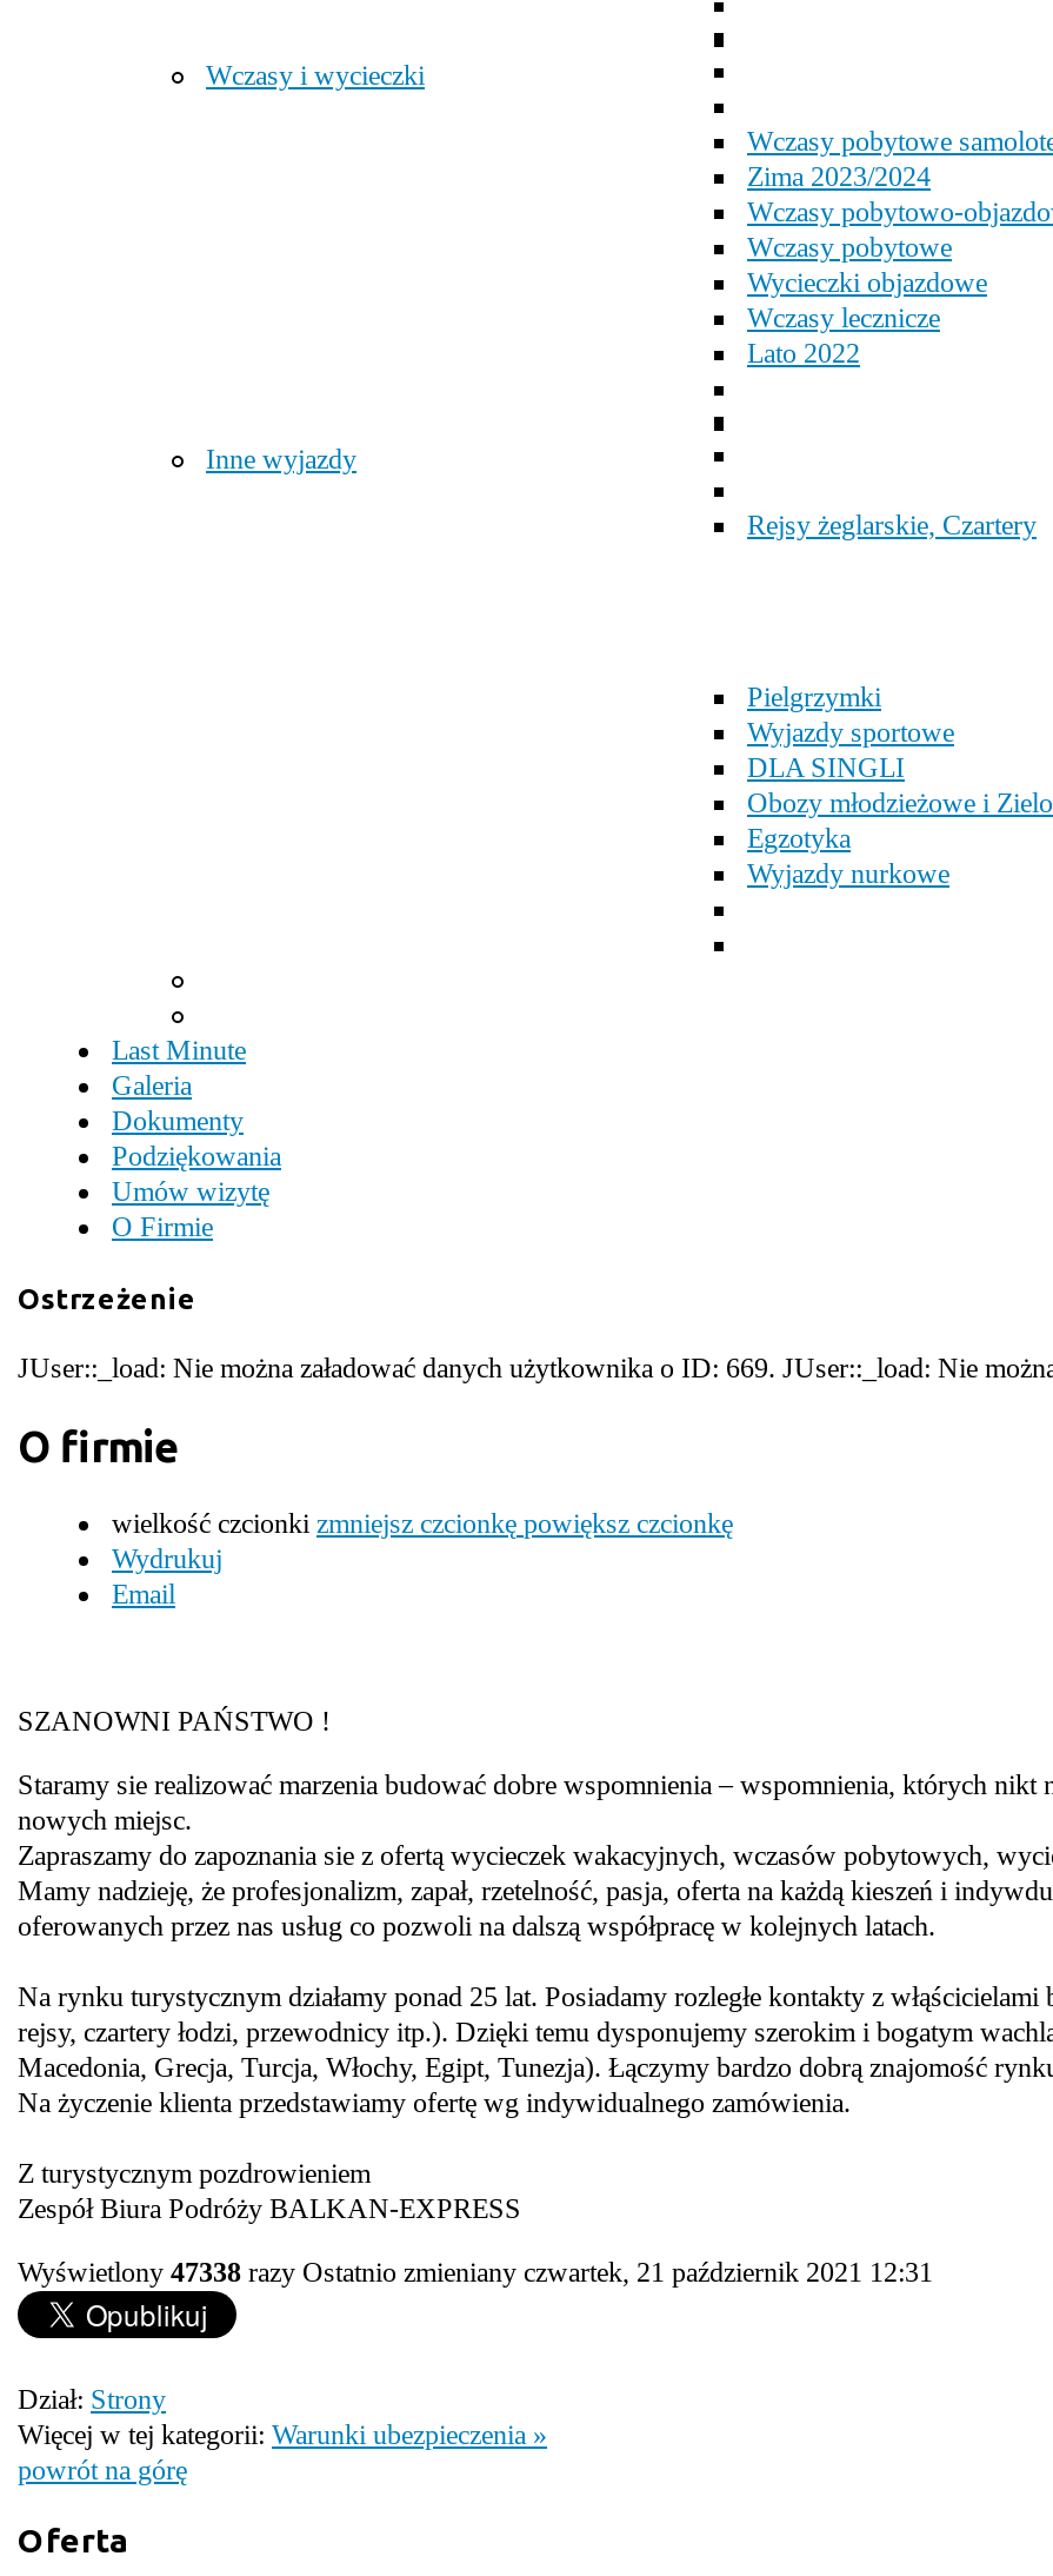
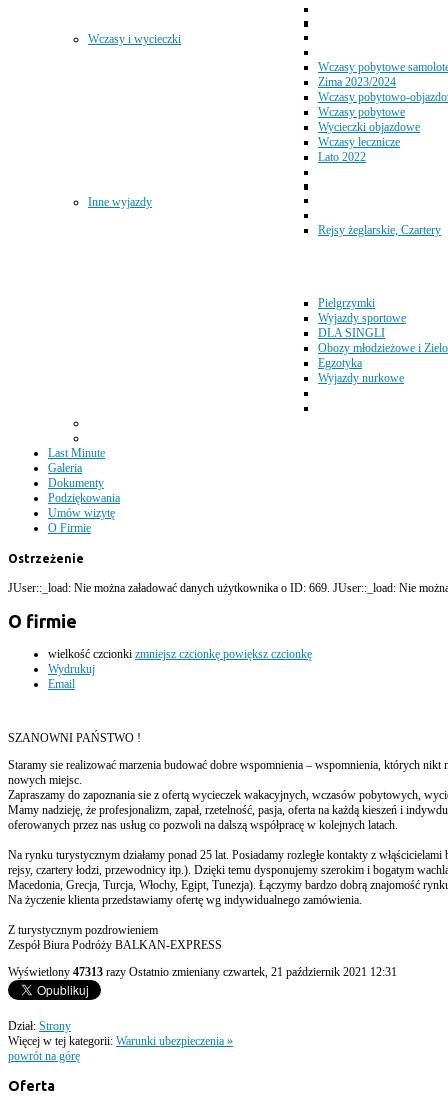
[18,2255,933,2288] Wyświetlony 47338 razy Ostatnio zmieniany czwartek, 21 październik 2021 12:31 -> [8,965,397,979] Wyświetlony 47313 razy Ostatnio zmieniany czwartek, 21 październik 2021 12:31

